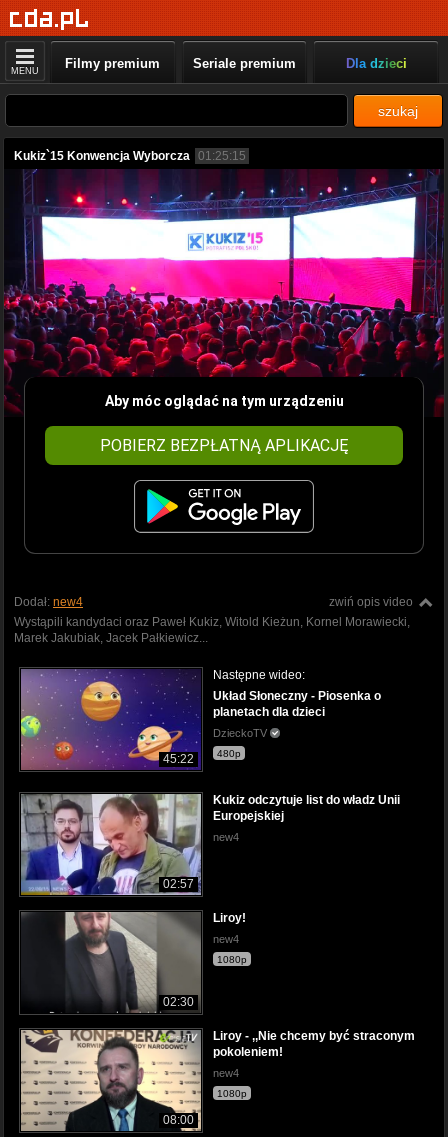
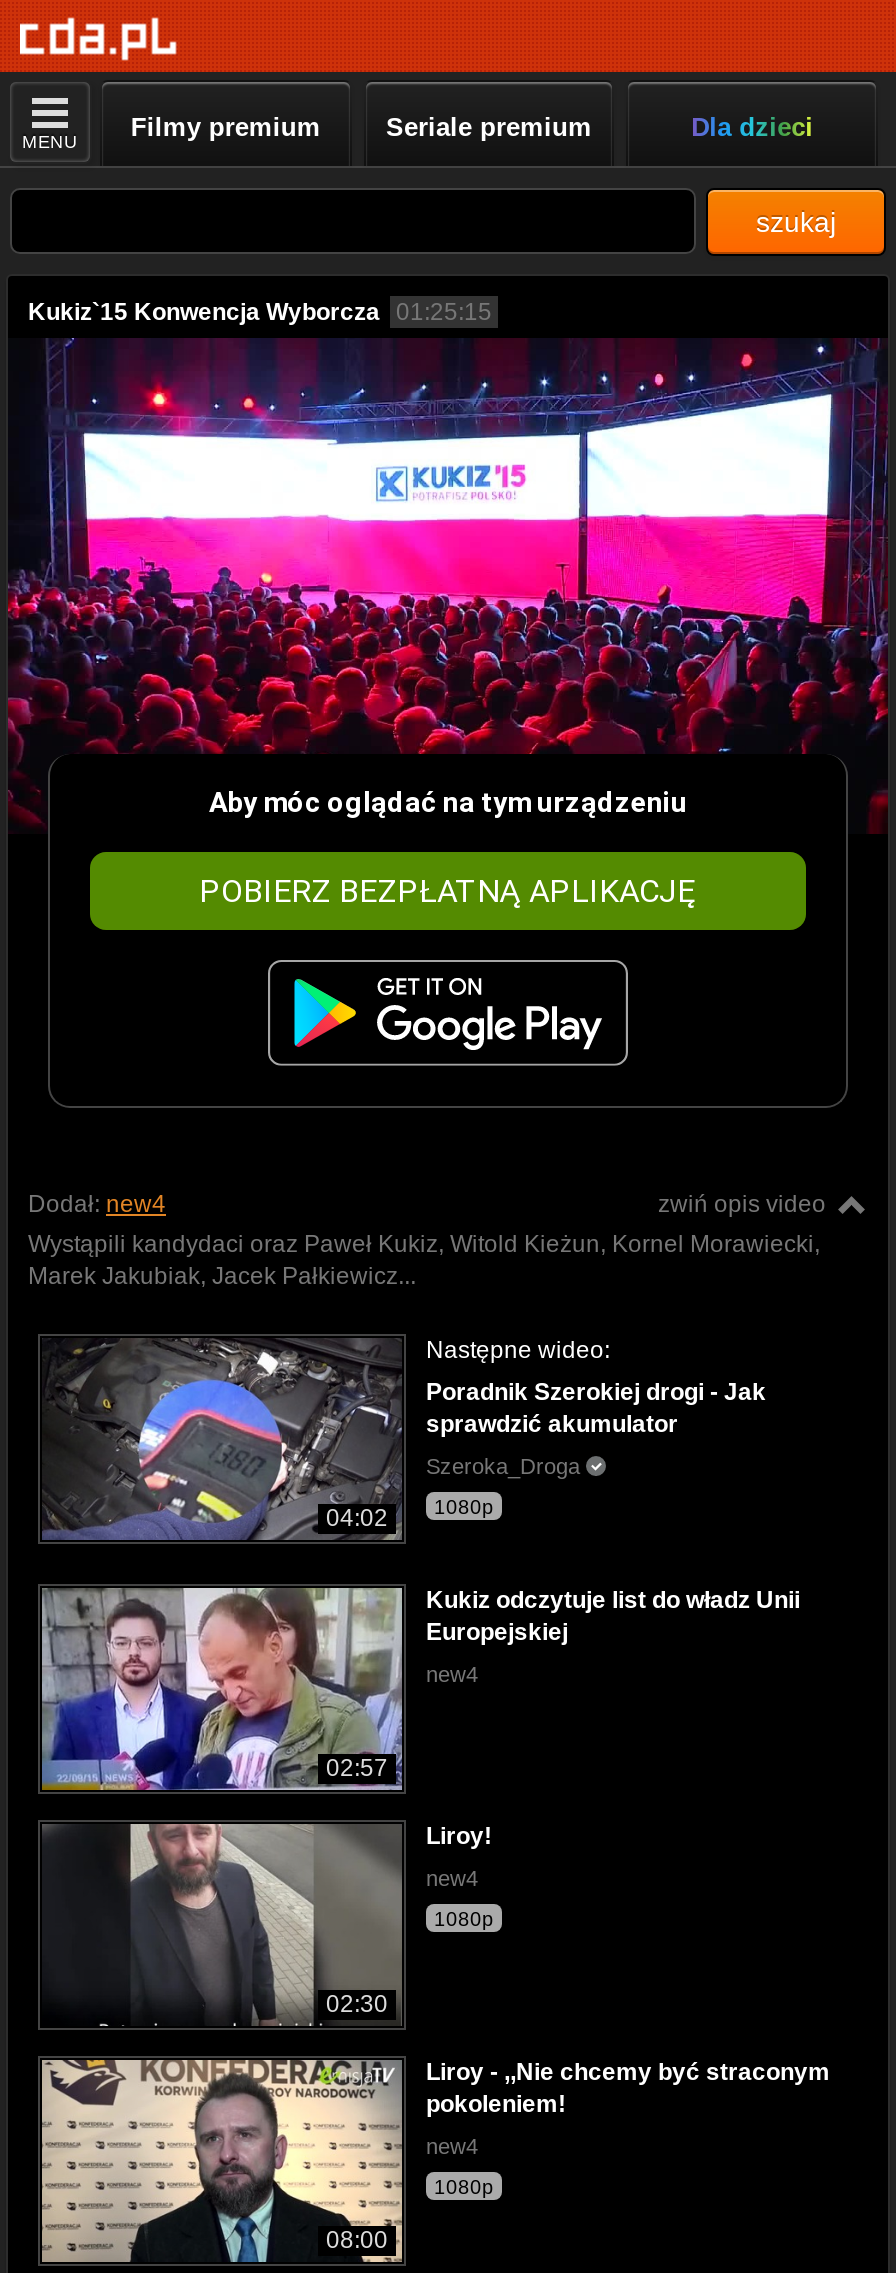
[20,669,199,770] [image] | 45:22 -> [42,1338,398,1540] [image] | 04:02
[213,689,381,719] Układ Słoneczny - Piosenka o | planetach dla dzieci -> [426,1377,766,1437] Poradnik Szerokiej drogi - Jak | sprawdzić akumulator
[213,727,270,739] DzieckoTV -> [426,1453,586,1477] Szeroka_Droga
[217,748,241,759] 480p -> [434,1495,494,1517] 1080p

